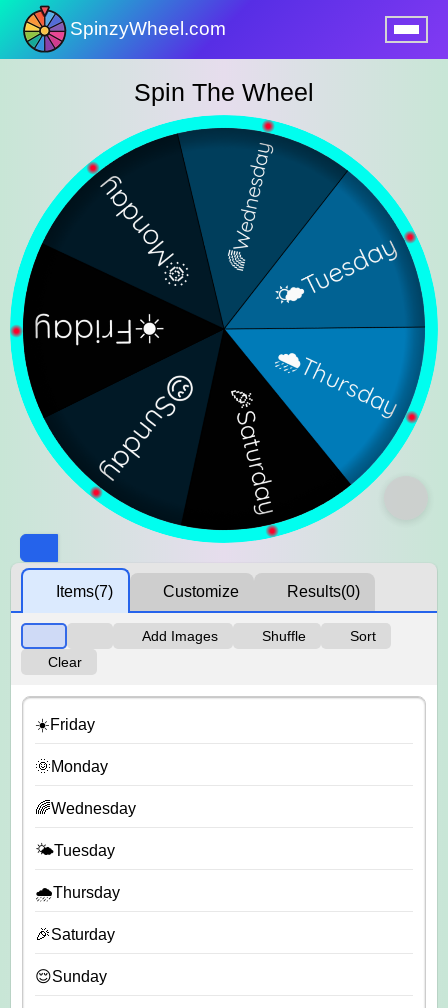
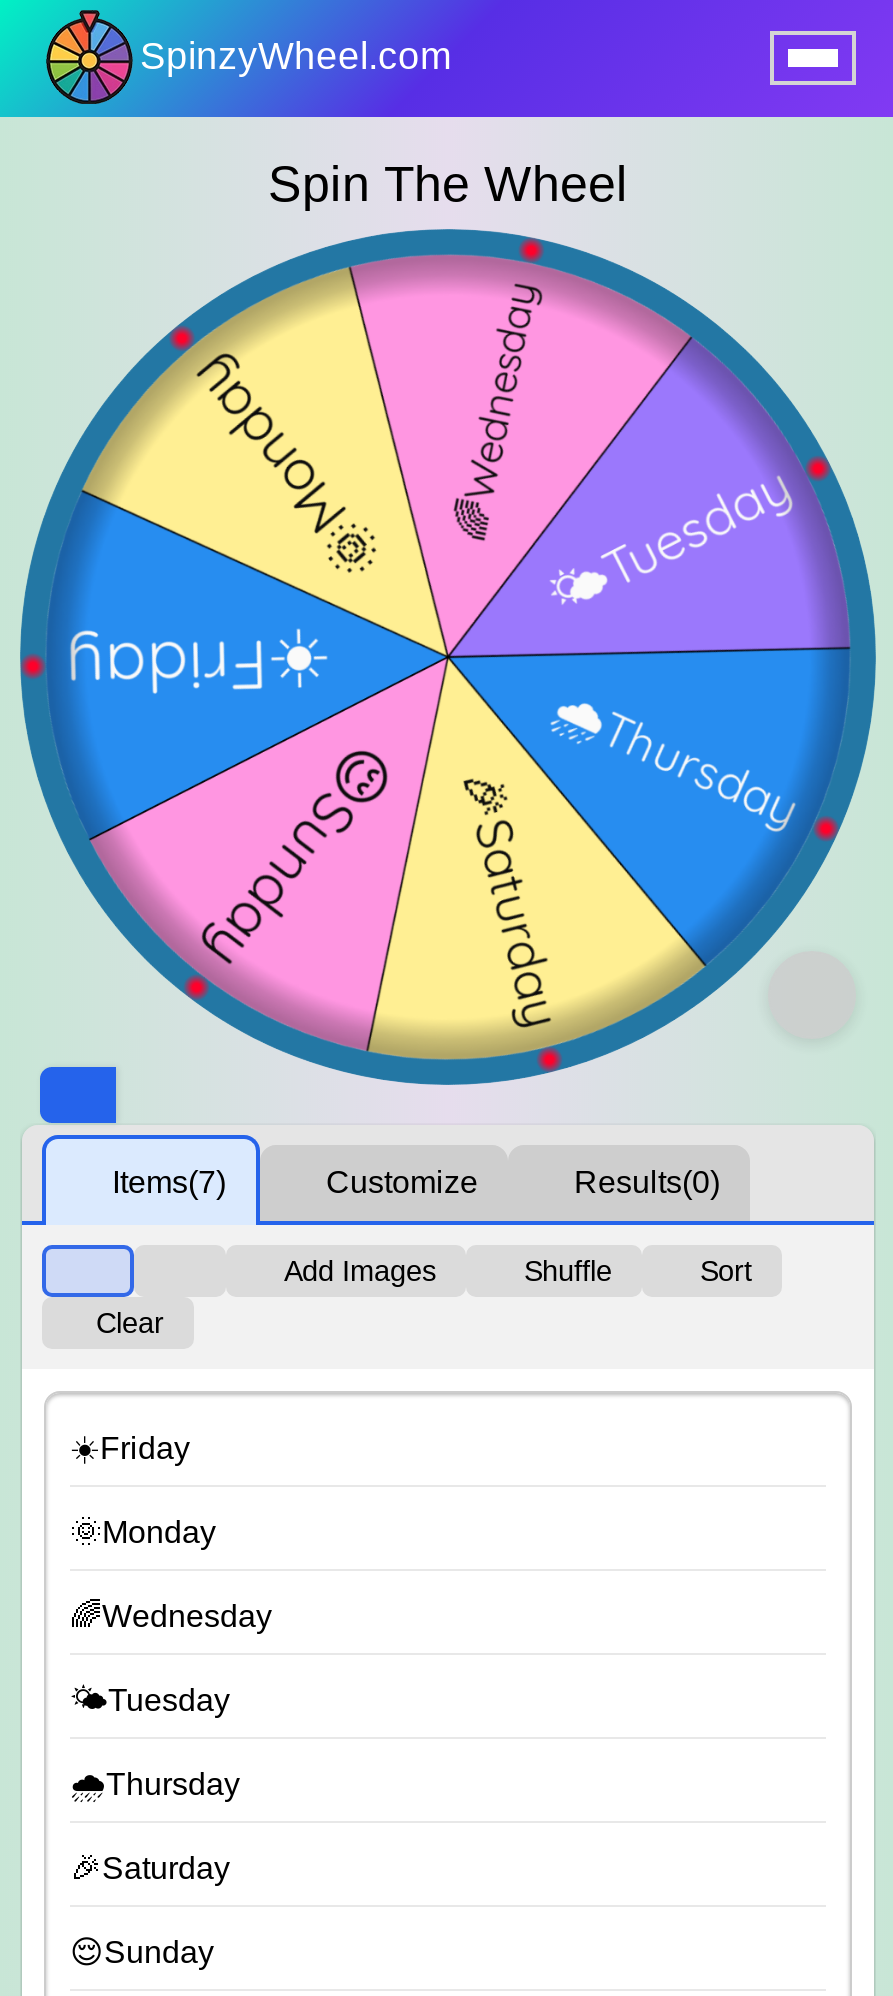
[9,114,439,544] [image] -> [18,227,878,1087] [image]

